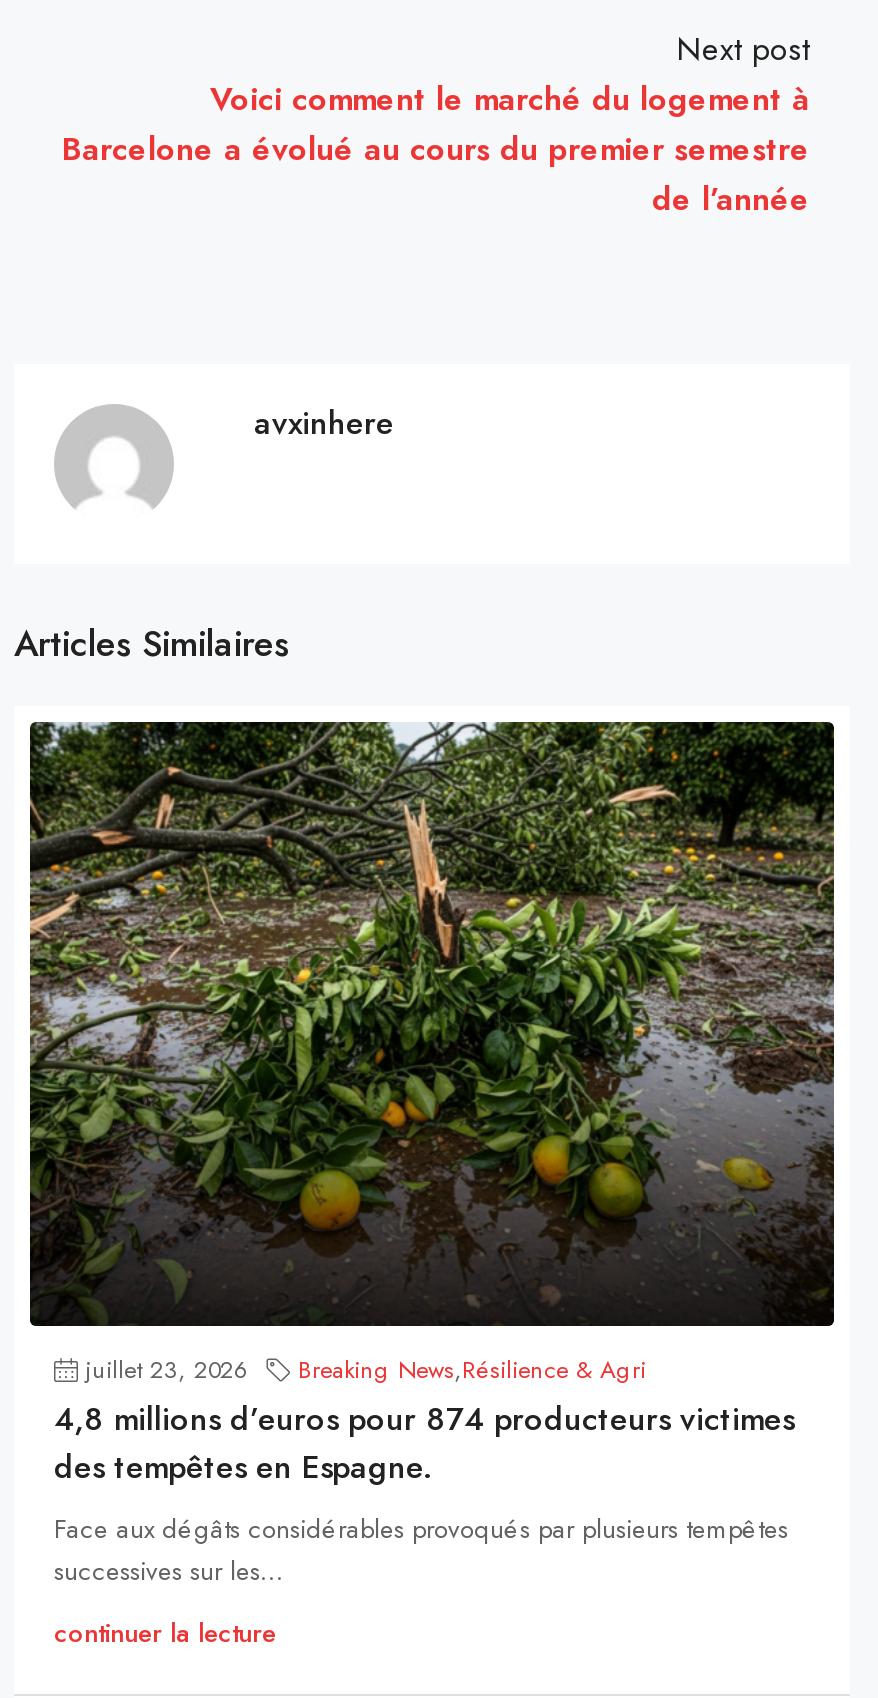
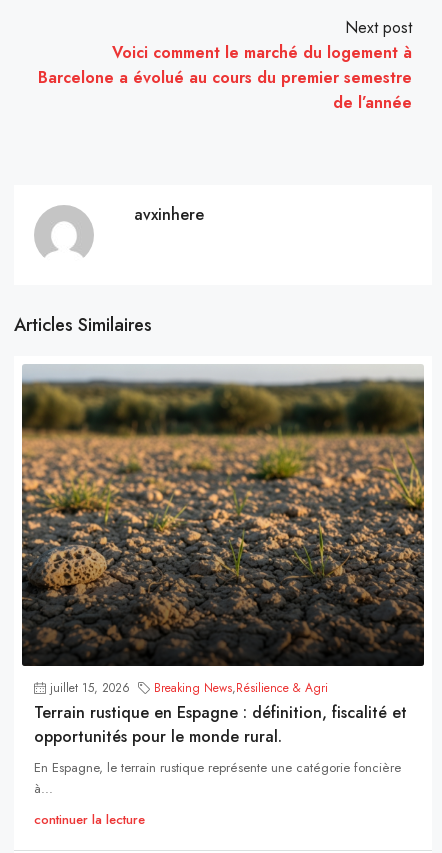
[28,720,836,1388] [image] | juillet 23, 2026 Breaking News,Résilience & Agri -> [21,364,425,697] [image] | juillet 15, 2026 Breaking News,Résilience & Agri
[54,1396,794,1590] 4,8 millions d’euros pour 874 producteurs victimes | des tempêtes en Espagne. | Face aux dégâts considérables provoqués par plusieurs tempêtes | successives sur les... -> [34,701,407,798] Terrain rustique en Espagne : définition, fiscalité et | opportunités pour le monde rural. | En Espagne, le terrain rustique représente une catégorie foncière | à...

